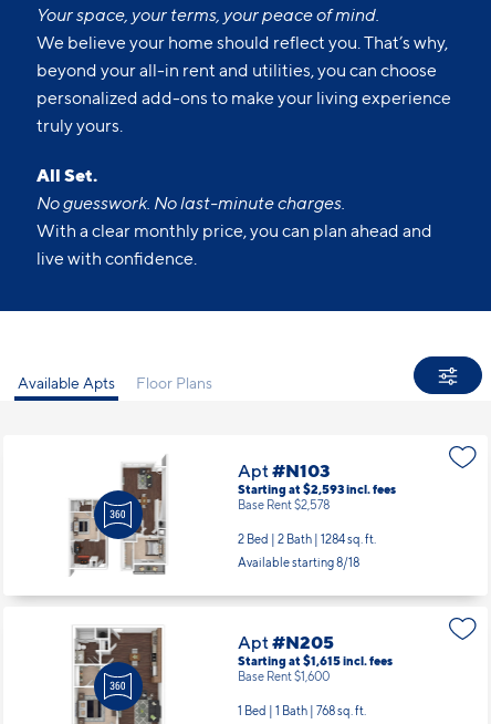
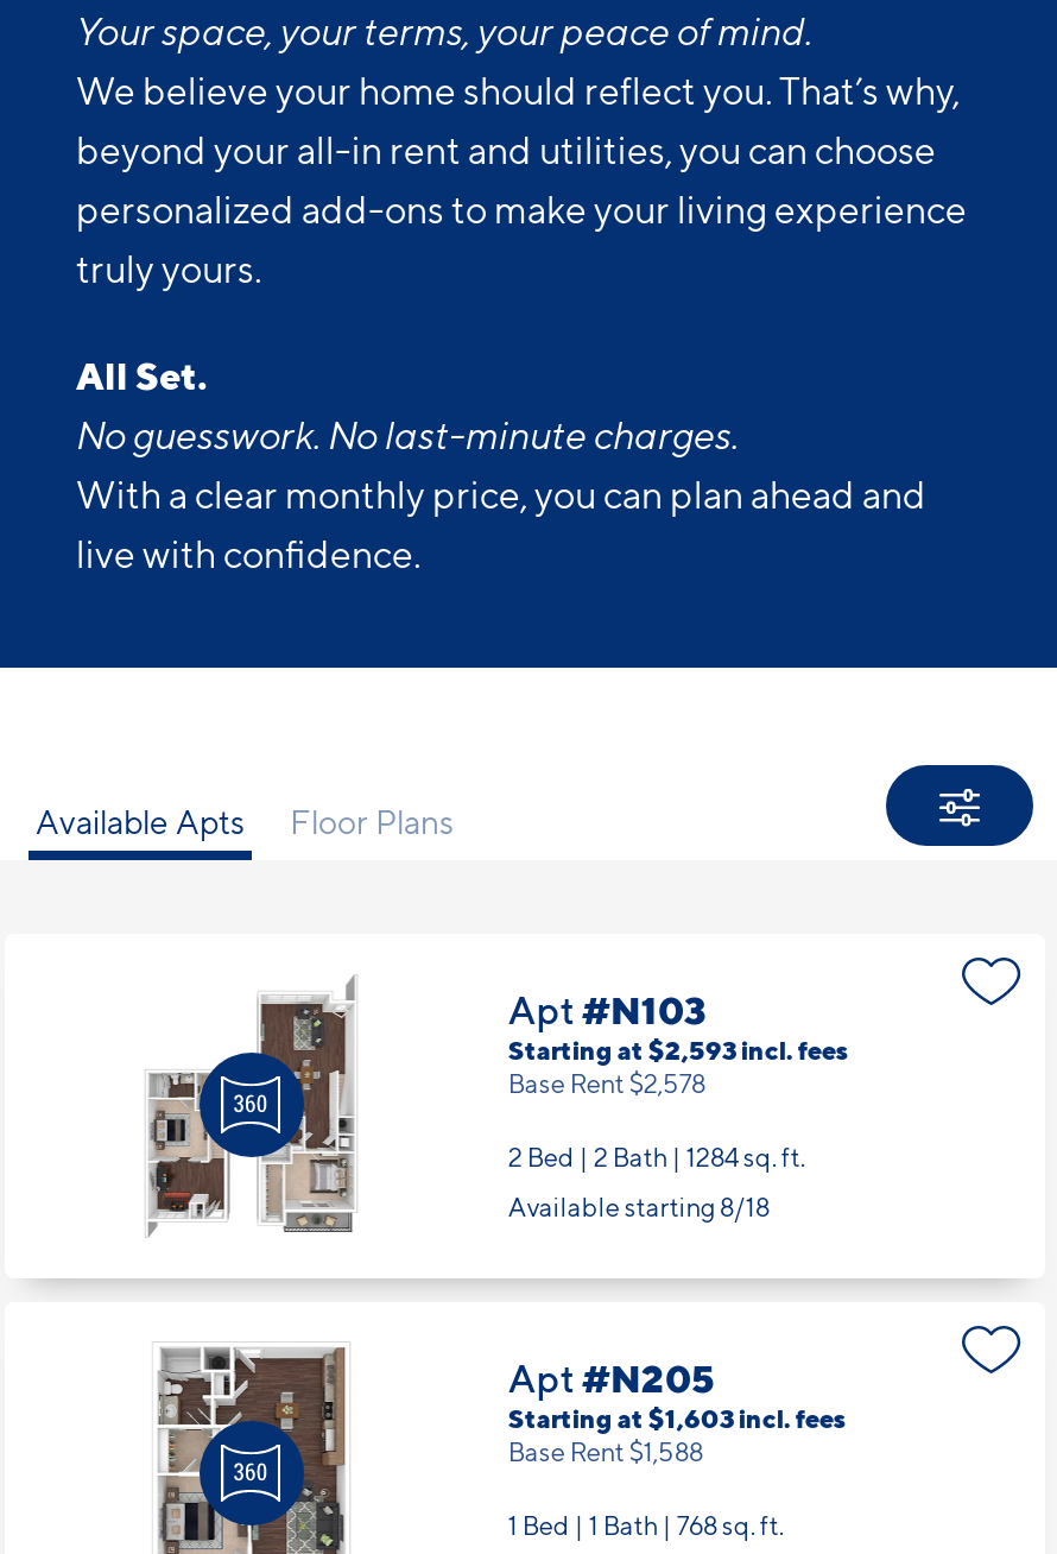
[238,653,392,669] Starting at $1,615 incl. fees -> [508,1402,845,1435] Starting at $1,603 incl. fees
[238,669,329,684] Base Rent $1,600 -> [508,1435,703,1469] Base Rent $1,588

